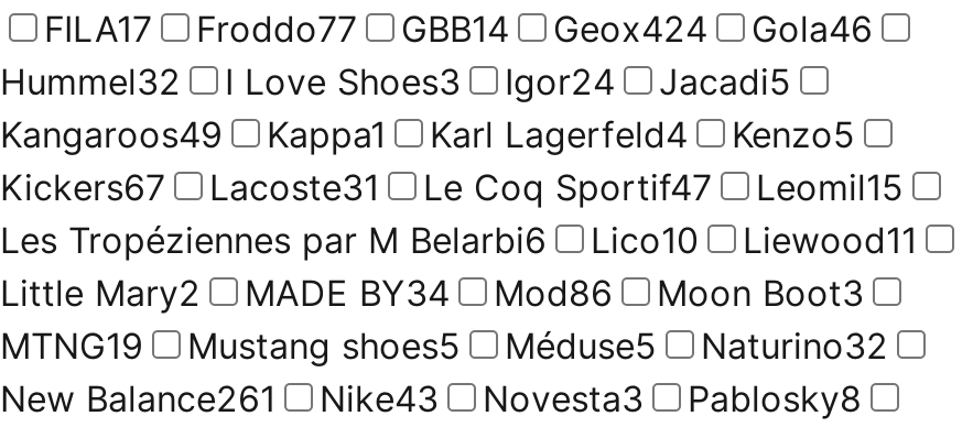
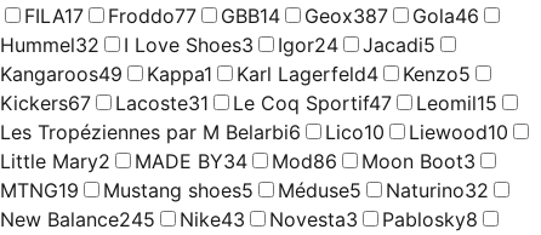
[44,6,873,50] FILA17 Froddo77 GBB14 Geox424 Gola46 -> [24,4,479,28] FILA17 Froddo77 GBB14 Geox387 Gola46
[0,218,917,262] Les Tropéziennes par M Belarbi6 Lico10 Liewood11 -> [0,120,508,144] Les Tropéziennes par M Belarbi6 Lico10 Liewood10
[0,376,862,420] New Balance261 Nike43 Novesta3 Pablosky8 -> [0,207,478,231] New Balance245 Nike43 Novesta3 Pablosky8

